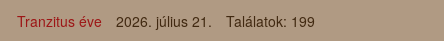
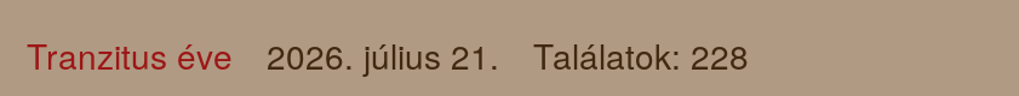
[116,11,315,31] 2026. július 21. Találatok: 199 -> [267,32,749,80] 2026. július 21. Találatok: 228

